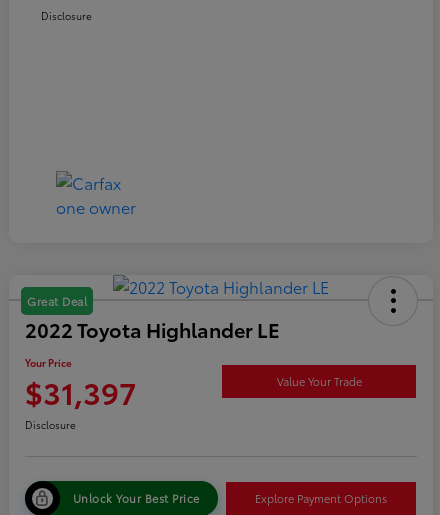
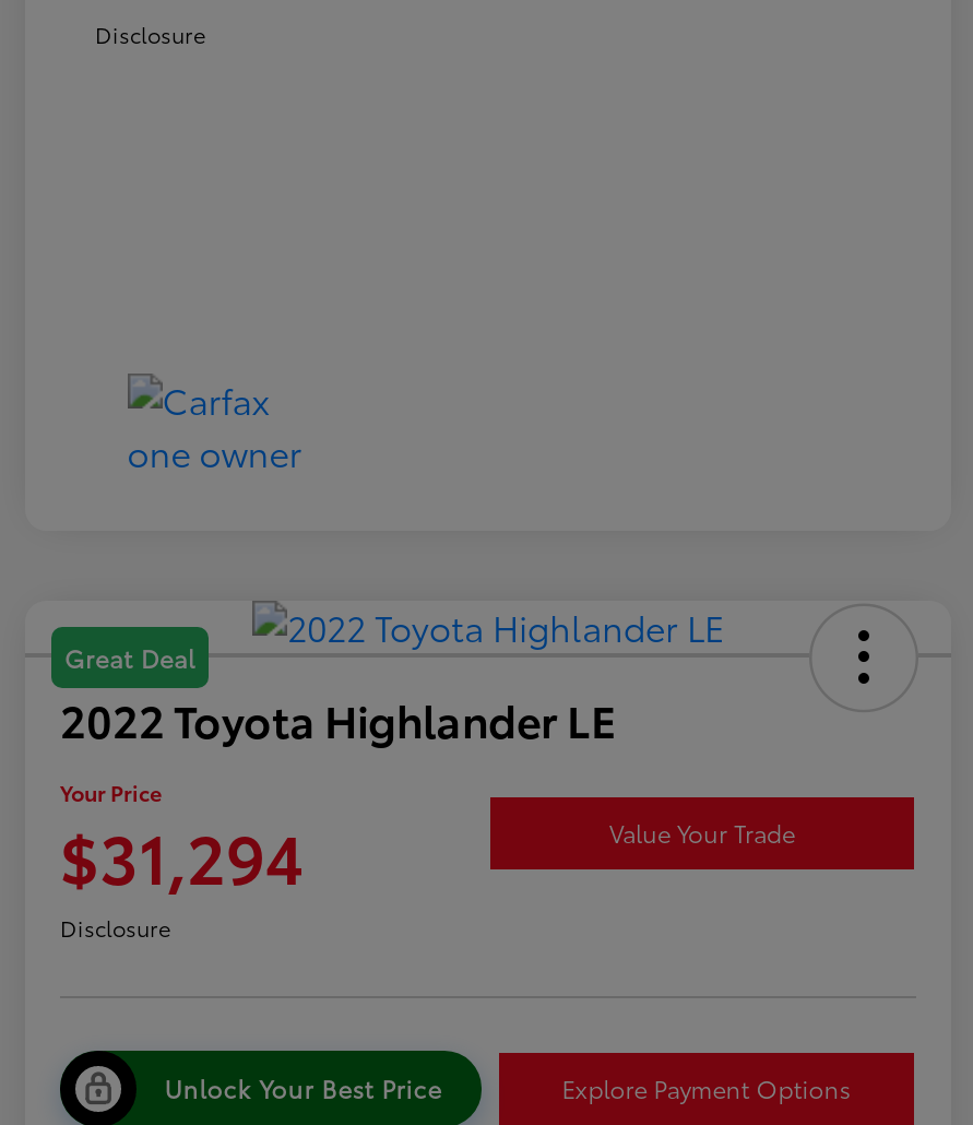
[25,370,137,413] $31,397 -> [60,808,305,902] $31,294

